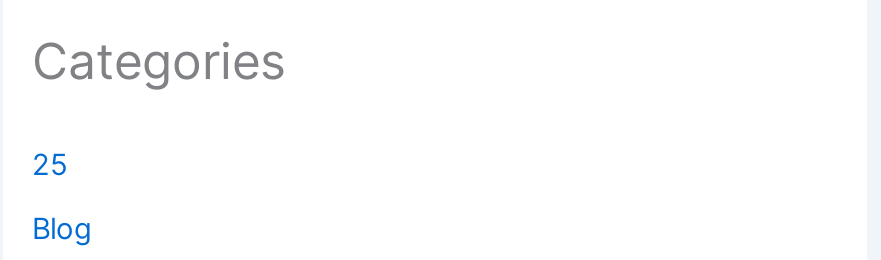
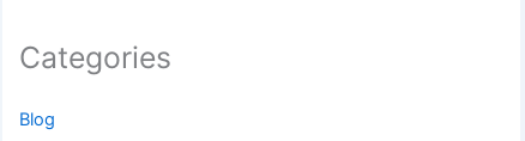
[32,148,68,184] 25 -> none

